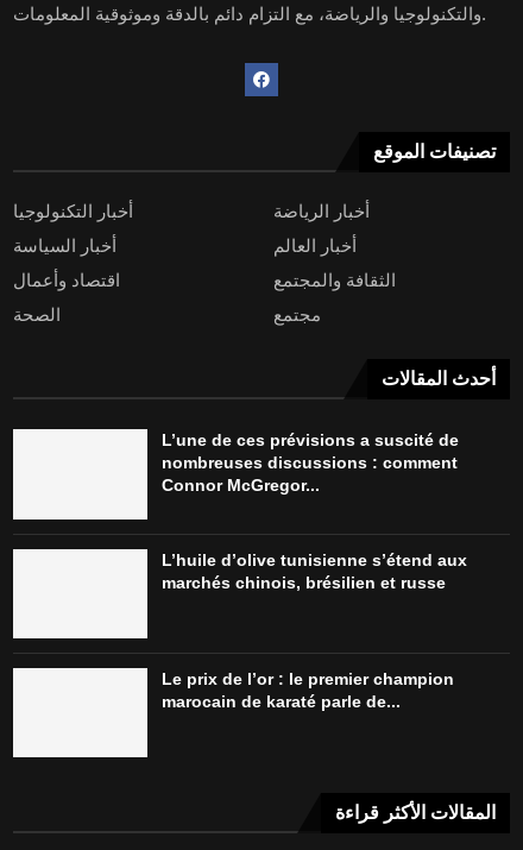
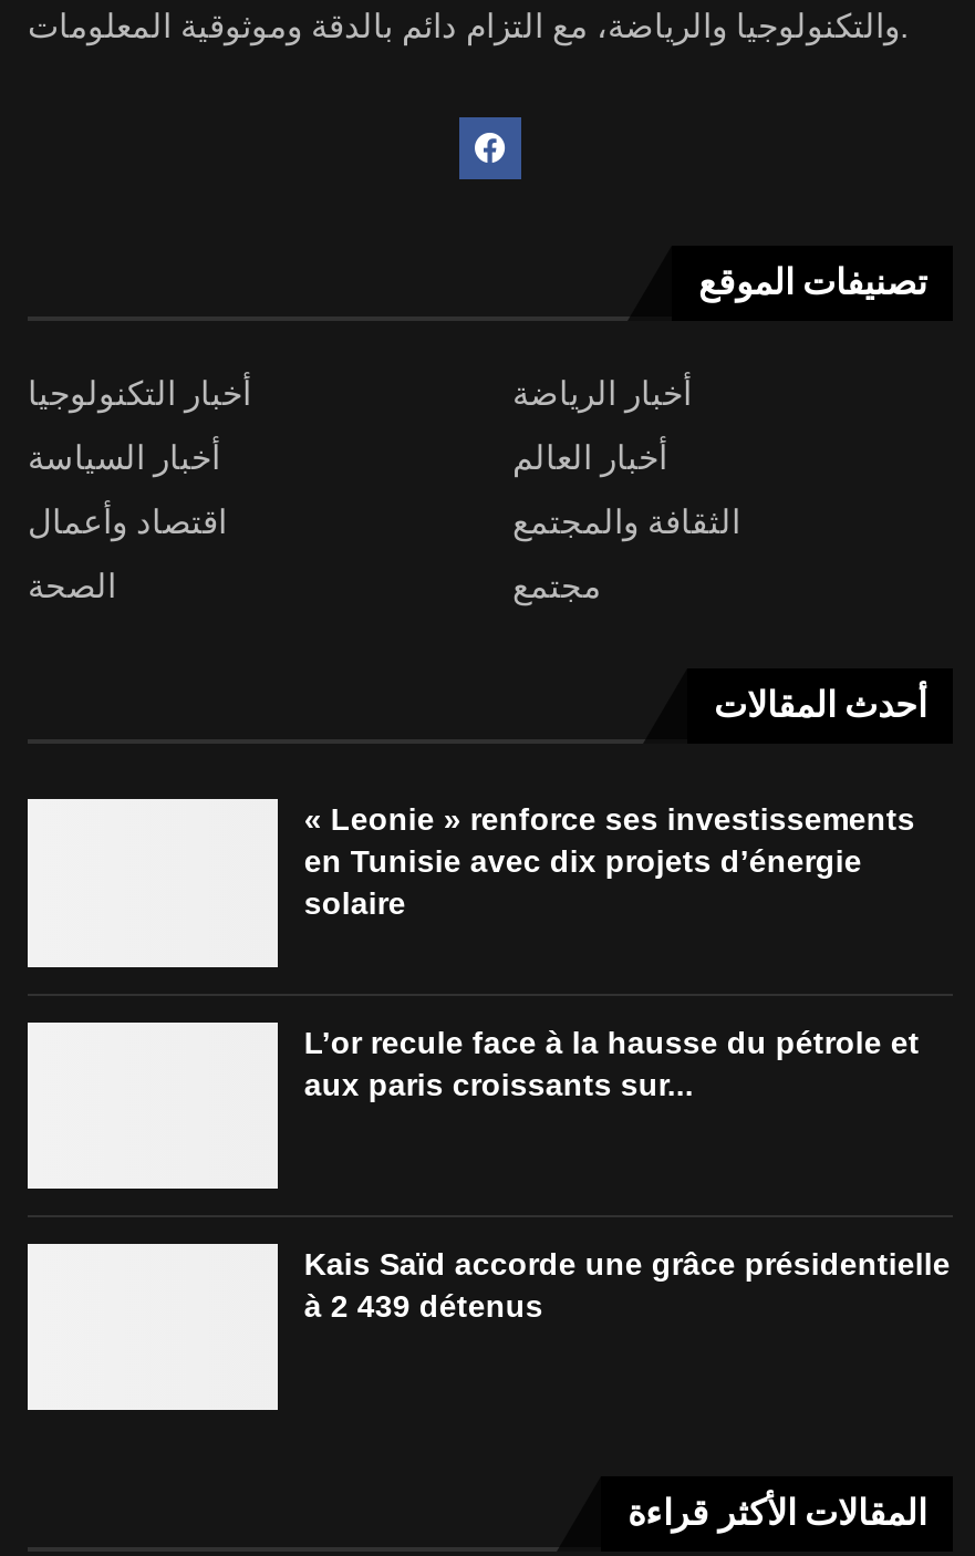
[162,431,459,495] L’une de ces prévisions a suscité de | nombreuses discussions : comment | Connor McGregor... -> [304,802,915,922] « Leonie » renforce ses investissements | en Tunisie avec dix projets d’énergie | solaire
[162,550,467,592] L’huile d’olive tunisienne s’étend aux | marchés chinois, brésilien et russe -> [304,1024,919,1102] L’or recule face à la hausse du pétrole et | aux paris croissants sur...
[162,669,454,711] Le prix de l’or : le premier champion | marocain de karaté parle de... -> [304,1246,950,1323] Kais Saïd accorde une grâce présidentielle | à 2 439 détenus

